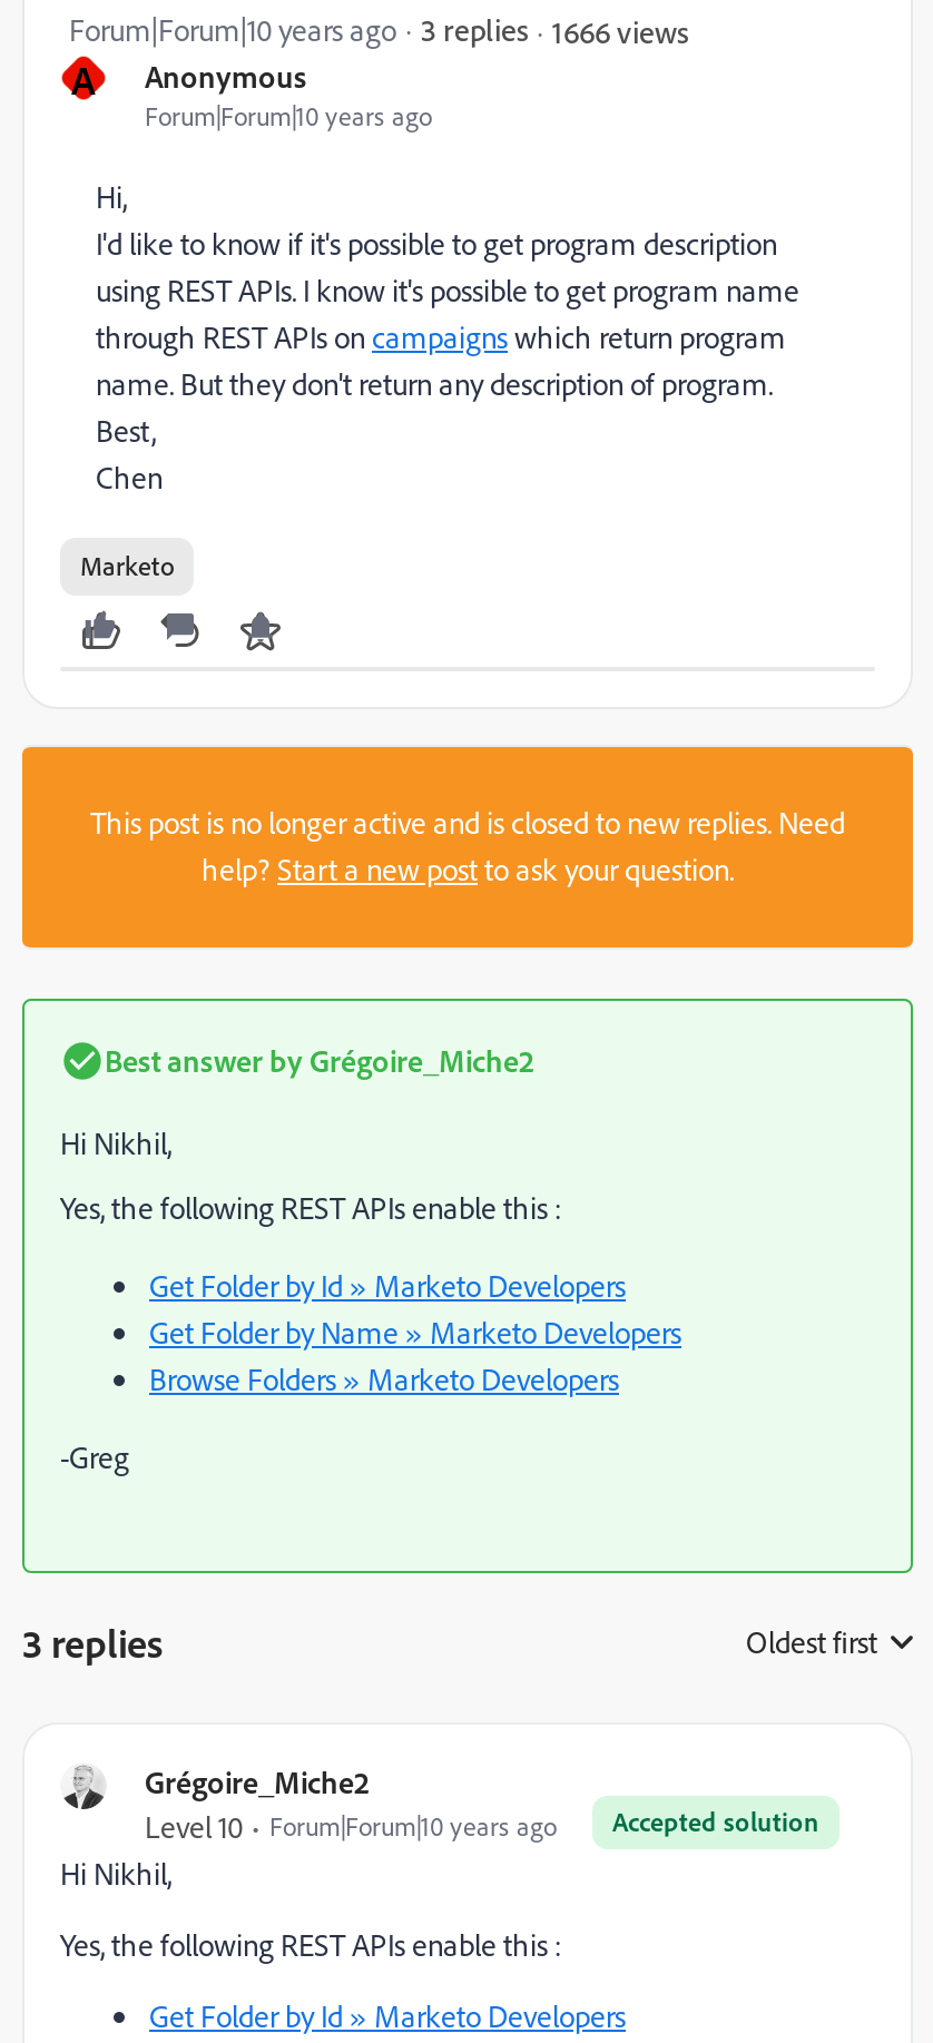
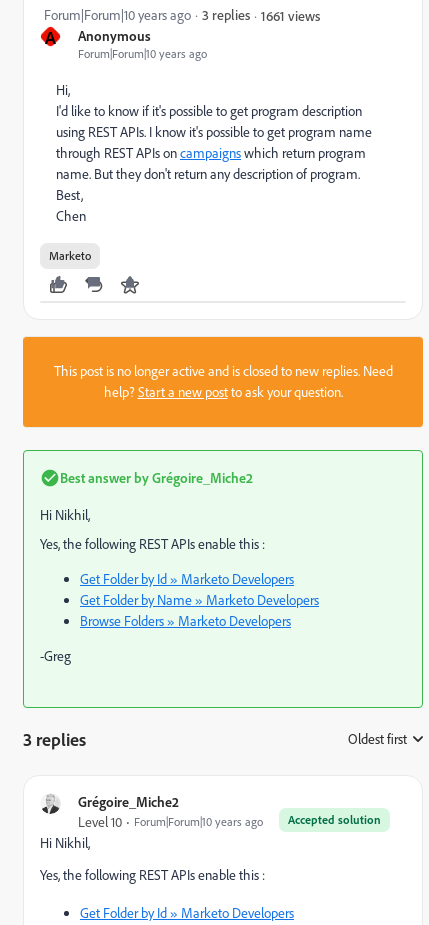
[552,11,688,49] 1666 views -> [261,6,320,23] 1661 views

